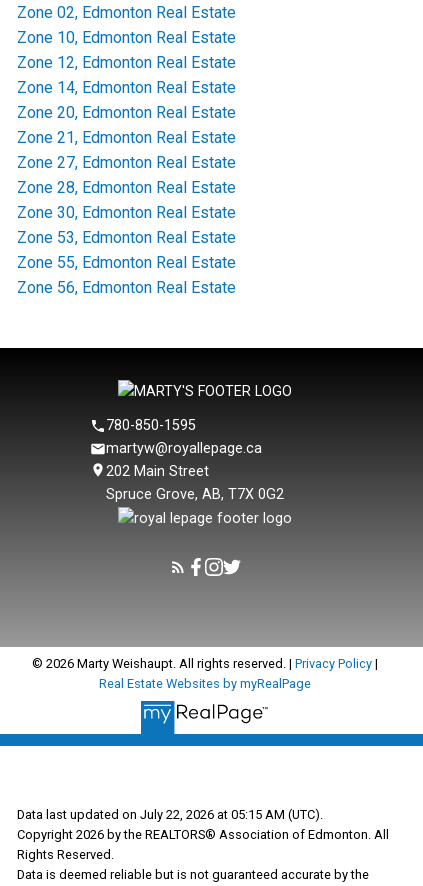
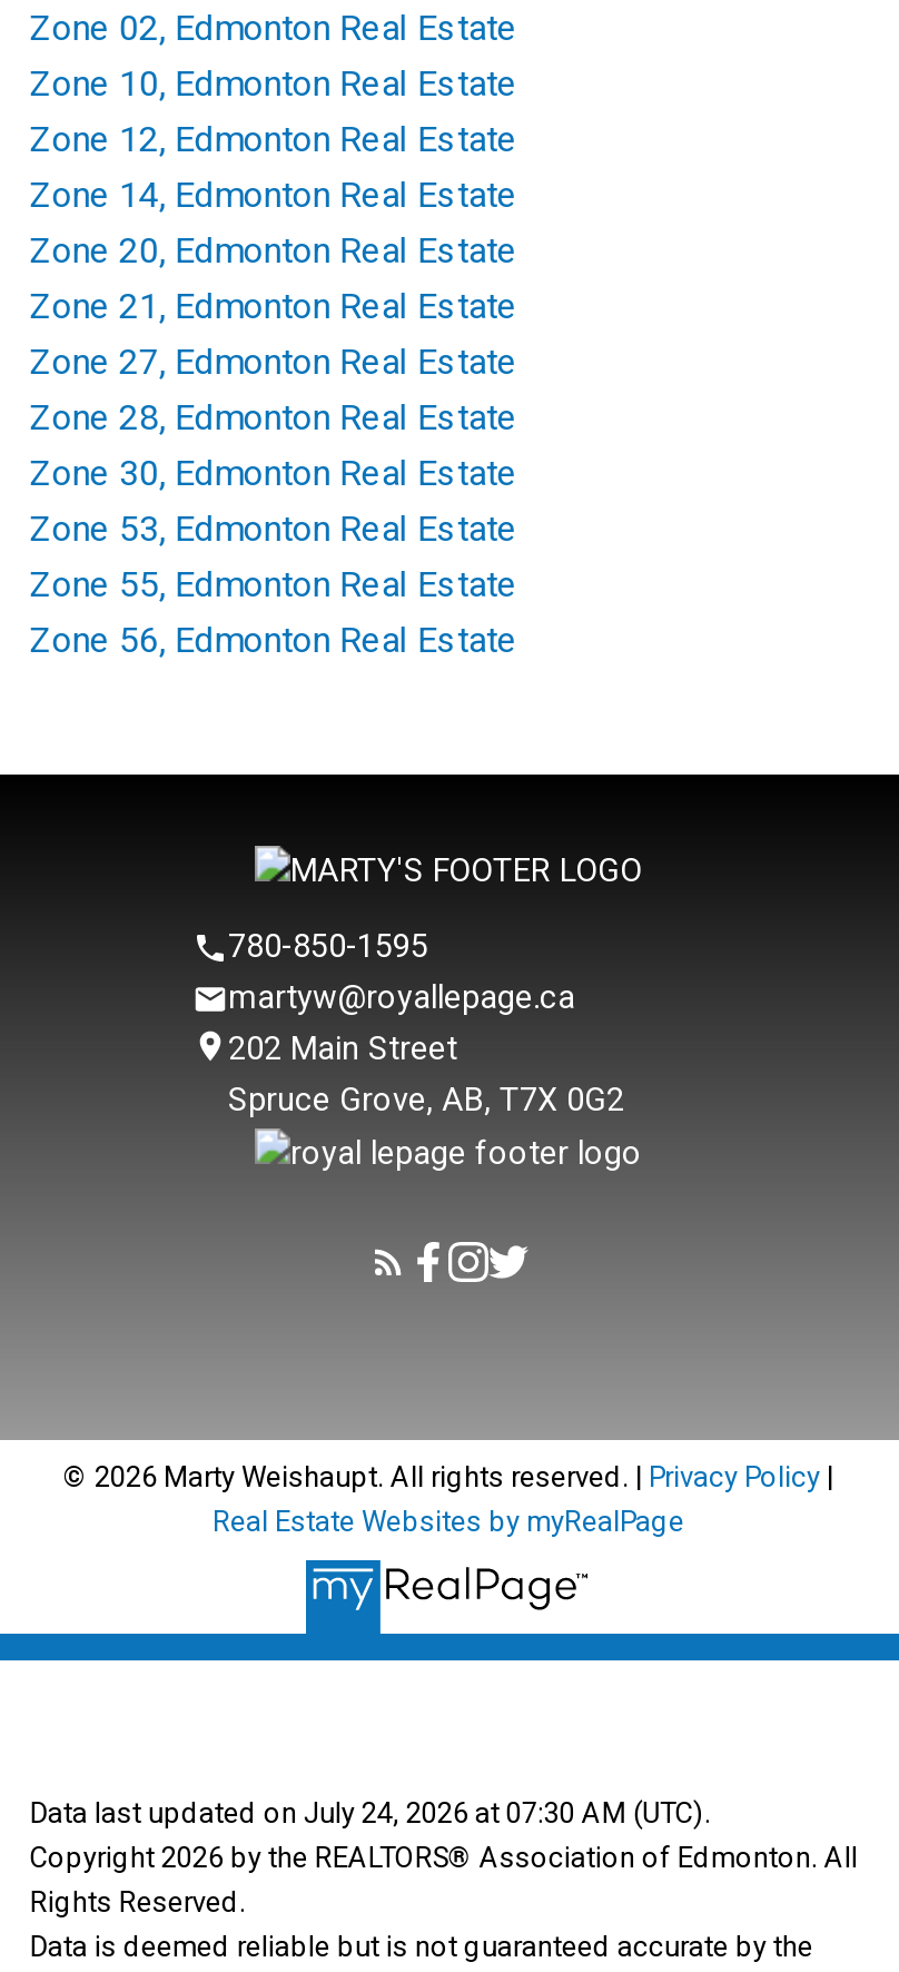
[17,807,323,822] Data last updated on July 22, 2026 at 05:15 AM (UTC). -> [30,1796,711,1830] Data last updated on July 24, 2026 at 07:30 AM (UTC).

